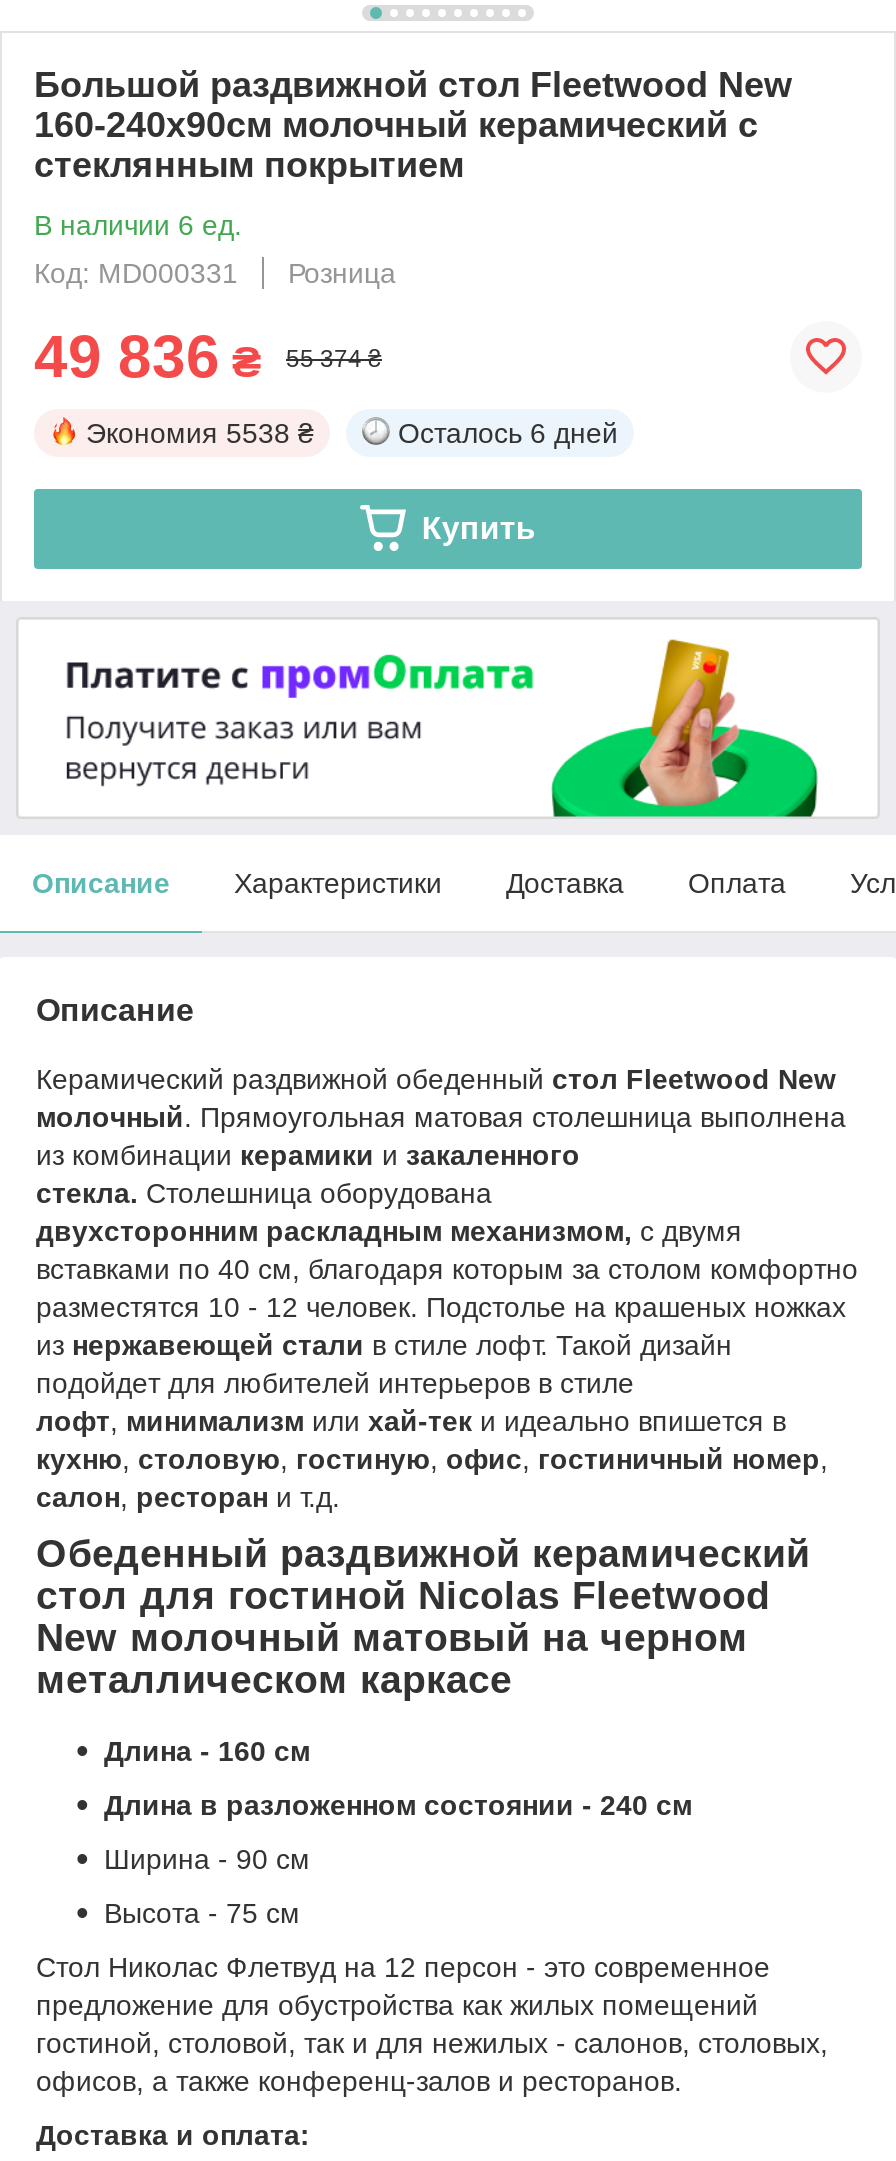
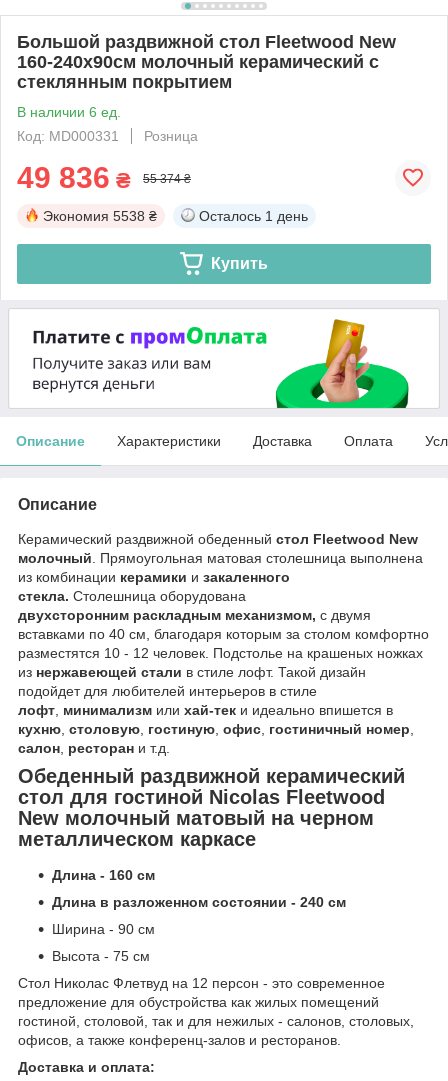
[398,417,618,449] Осталось 6 дней -> [199,208,308,224] Осталось 1 день

